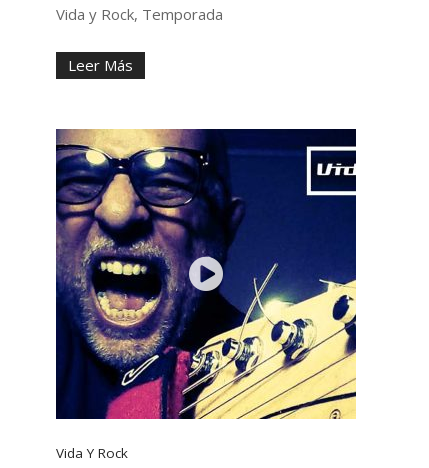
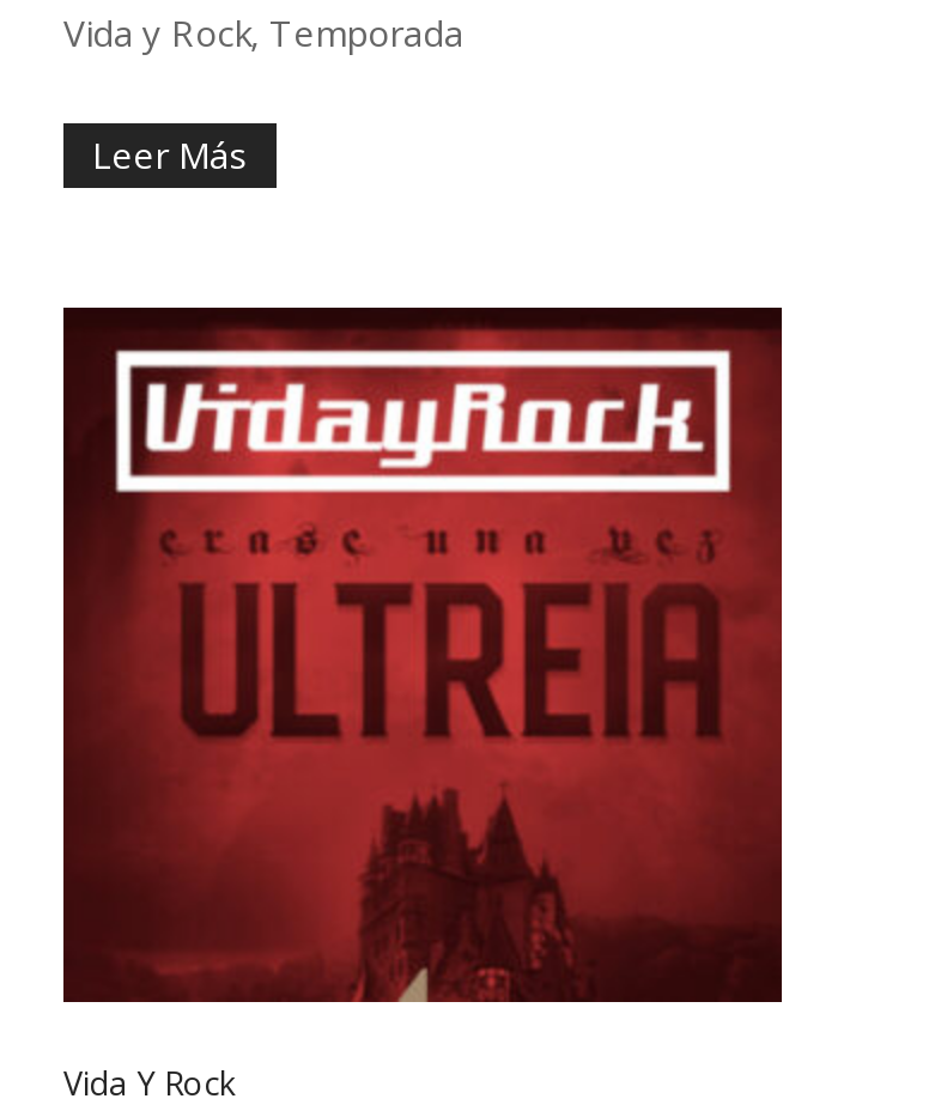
[55,128,357,420] [image] -> [61,304,784,1006] [image]

